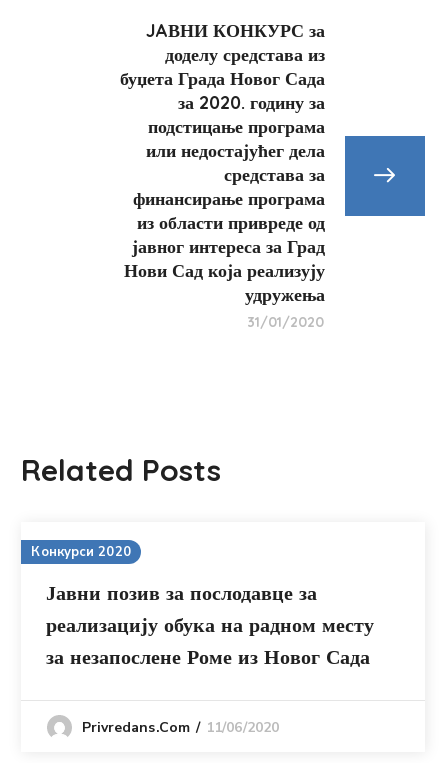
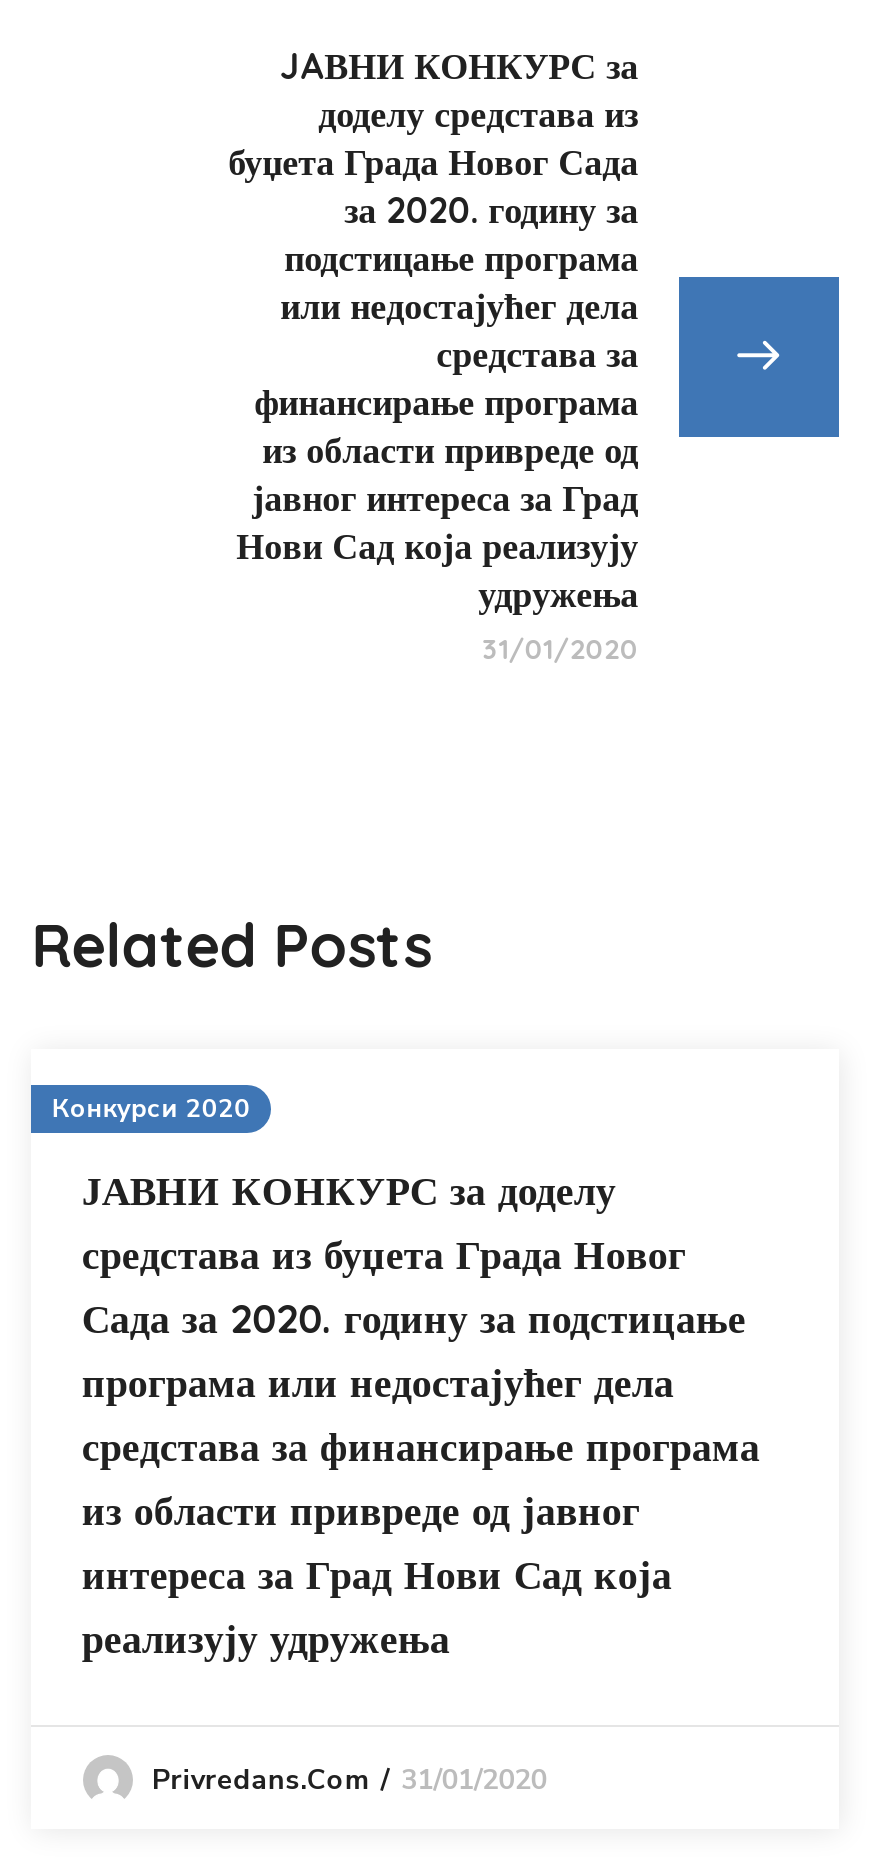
[46,580,374,669] Јавни позив за послодавце за | реализацију обука на радном месту | за незапослене Роме из Новог Сада -> [82,1165,760,1663] ЈАВНИ КОНКУРС за доделу | средстава из буџета Града Новог | Сада за 2020. годину за подстицање | програма или недостајућег дела | средстава за финансирање програма | из области привреде од јавног | интереса за Град Нови Сад која | реализују удружења
[81,718,279,737] Privredans.com 11/06/2020 -> [152,1761,547,1799] Privredans.com 31/01/2020

